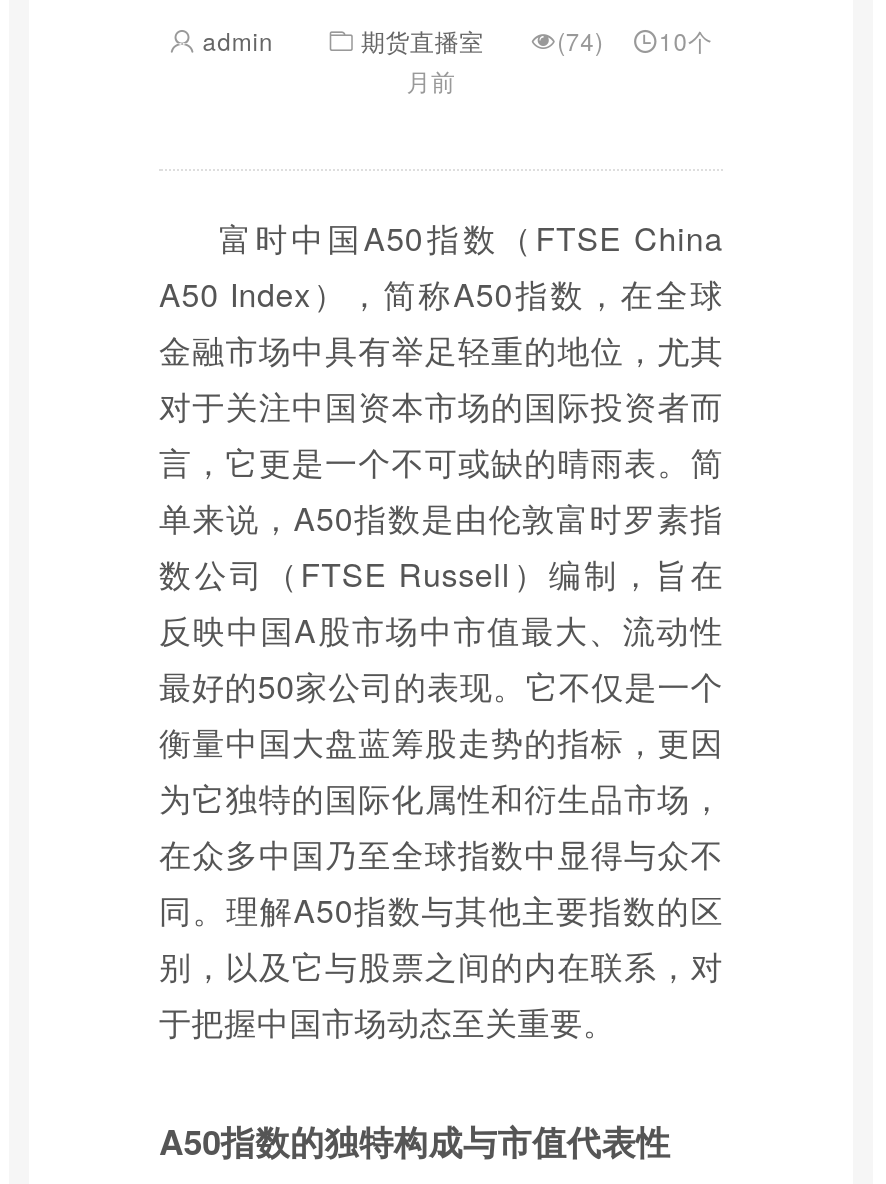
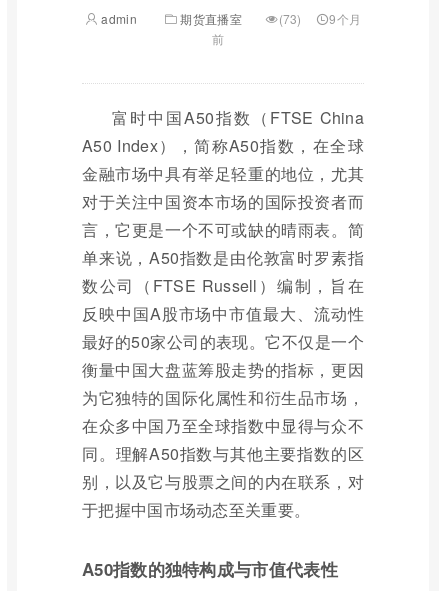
[406,23,713,97] (74) | 10个 | 月前 -> [212,10,361,47] (73) | 9个月 | 前

